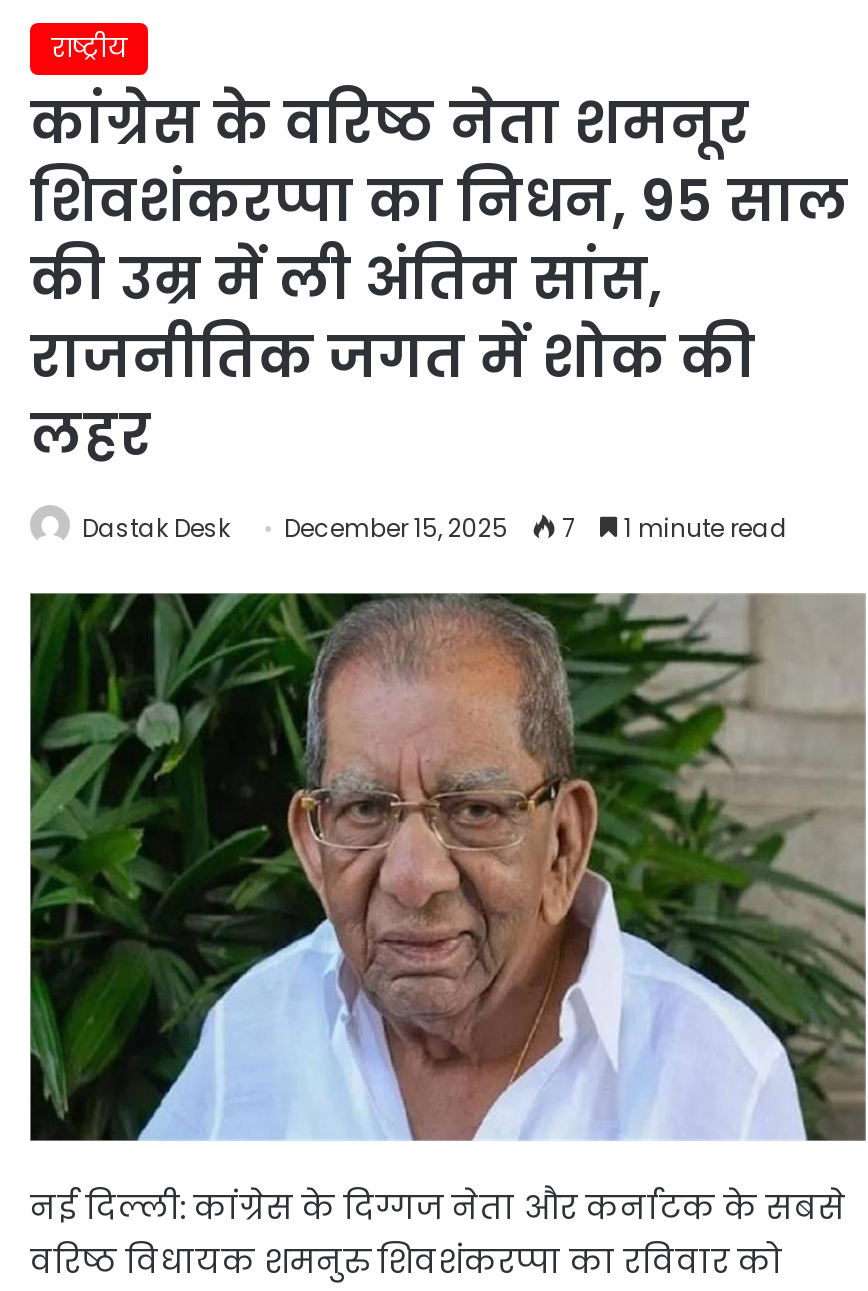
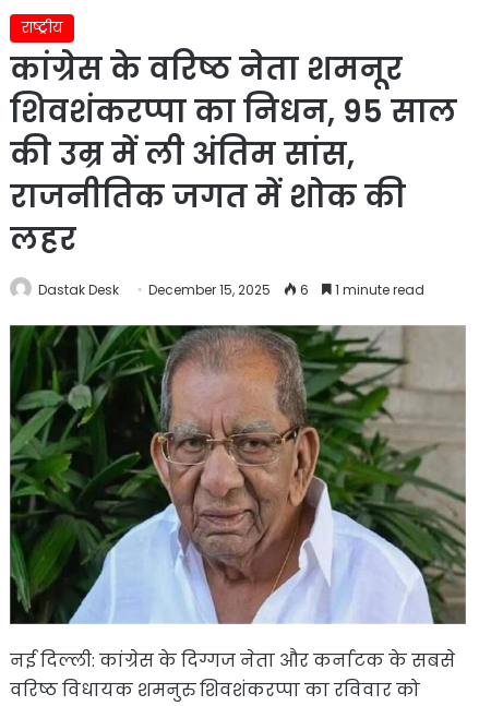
[82,511,788,545] Dastak Desk December 15, 2025 7 1 minute read -> [38,281,424,299] Dastak Desk December 15, 2025 6 1 minute read

